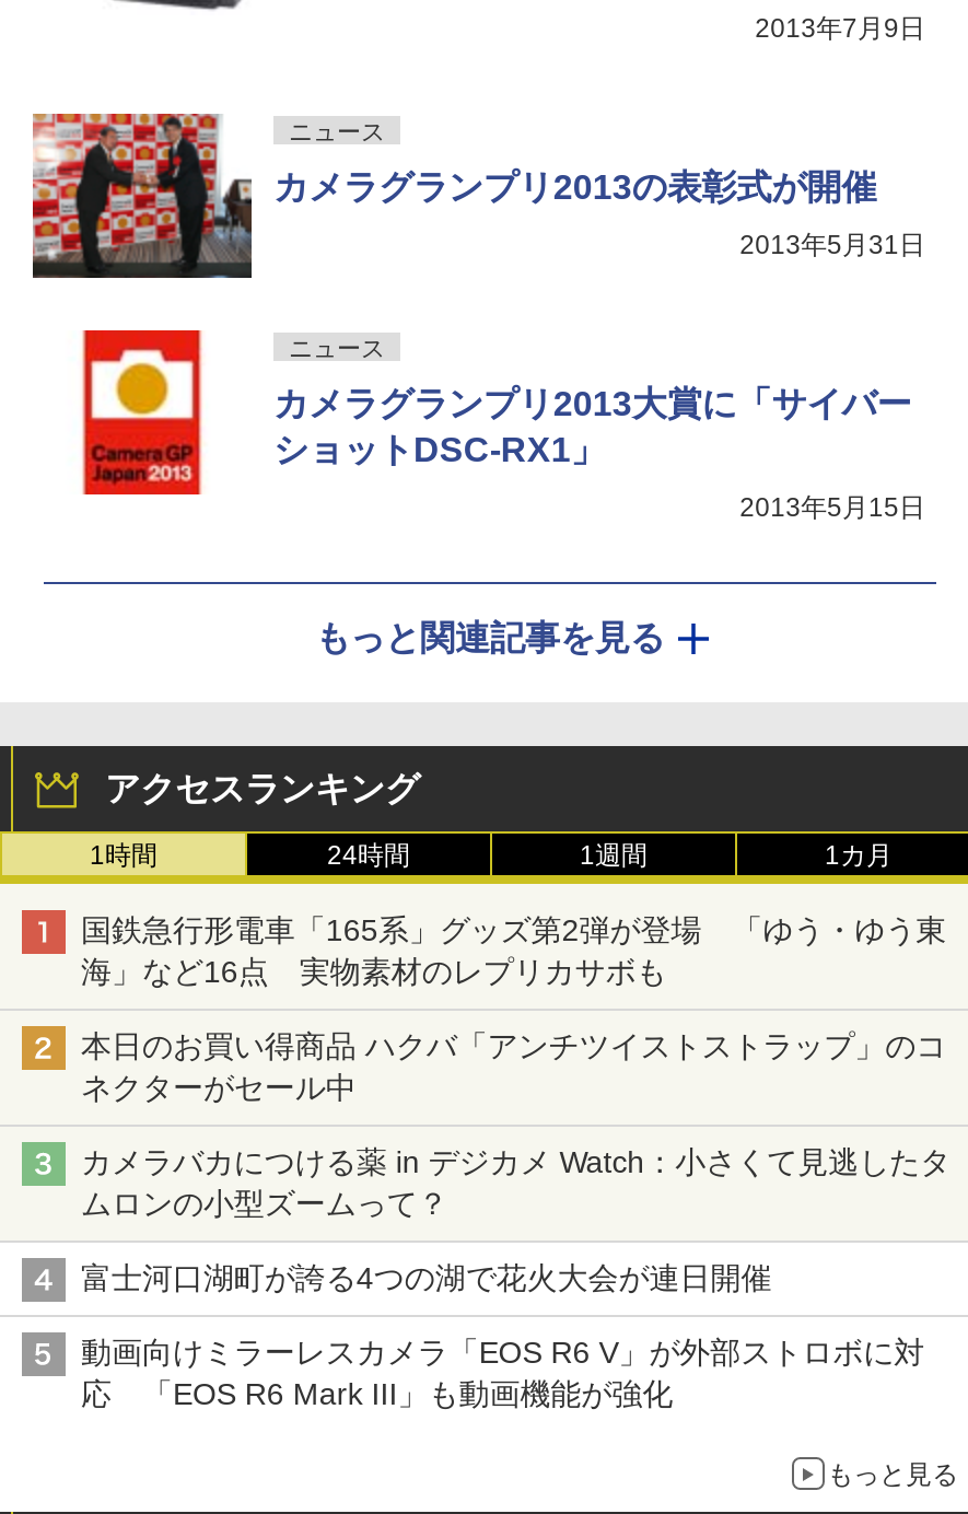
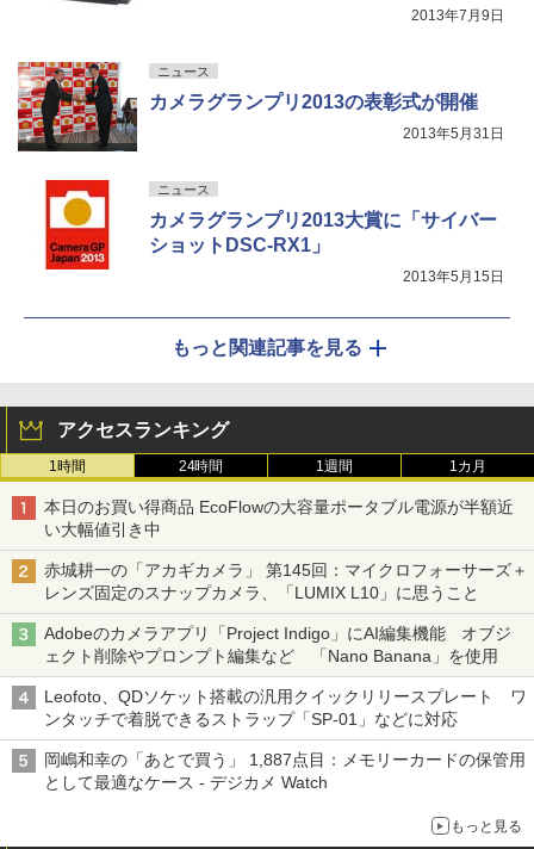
[81,913,946,990] 国鉄急行形電車「165系」グッズ第2弾が登場 「ゆう・ゆう東 | 海」など16点 実物素材のレプリカサボも -> [44,498,513,539] 本日のお買い得商品 EcoFlowの大容量ポータブル電源が半額近 | い大幅値引き中
[81,1029,946,1106] 本日のお買い得商品 ハクバ「アンチツイストストラップ」のコ | ネクターがセール中 -> [44,561,528,603] 赤城耕一の「アカギカメラ」 第145回：マイクロフォーサーズ＋ | レンズ固定のスナップカメラ、「LUMIX L10」に思うこと
[81,1145,950,1221] カメラバカにつける薬 in デジカメ Watch：小さくて見逃したタ | ムロンの小型ズームって？ -> [44,624,512,666] Adobeのカメラアプリ「Project Indigo」にAI編集機能 オブジ | ェクト削除やプロンプト編集など 「Nano Banana」を使用
[81,1261,772,1296] 富士河口湖町が誇る4つの湖で花火大会が連日開催 -> [44,687,526,729] Leofoto、QDソケット搭載の汎用クイックリリースプレート ワ | ンタッチで着脱できるストラップ「SP-01」などに対応
[81,1335,924,1412] 動画向けミラーレスカメラ「EOS R6 V」が外部ストロボに対 | 応 「EOS R6 Mark III」も動画機能が強化 -> [44,750,525,792] 岡嶋和幸の「あとで買う」 1,887点目：メモリーカードの保管用 | として最適なケース - デジカメ Watch

